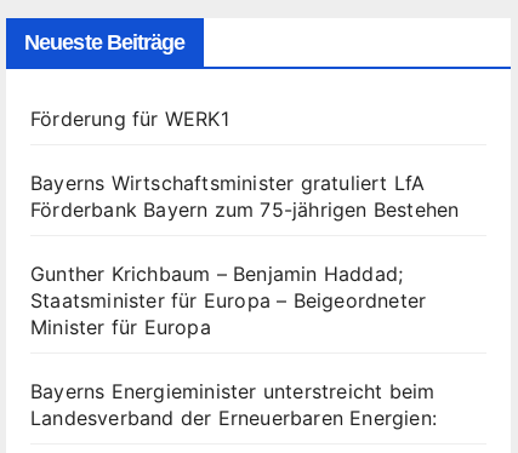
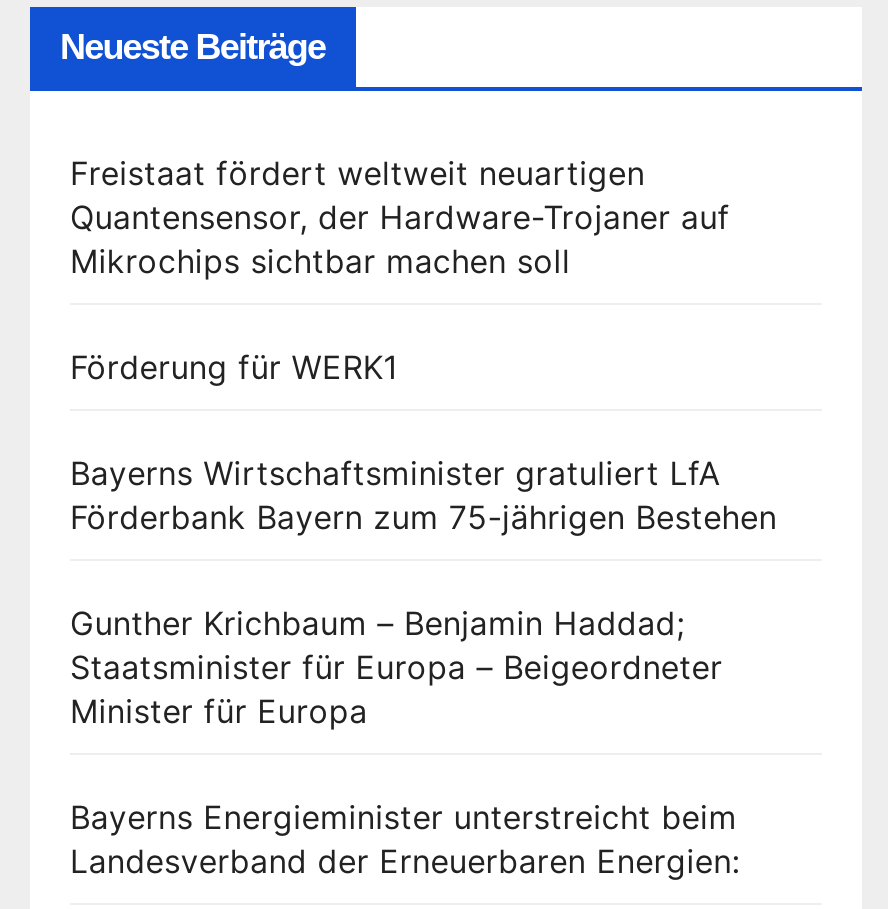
none -> [70,153,730,281] Freistaat fördert weltweit neuartigen | Quantensensor, der Hardware-Trojaner auf | Mikrochips sichtbar machen soll

